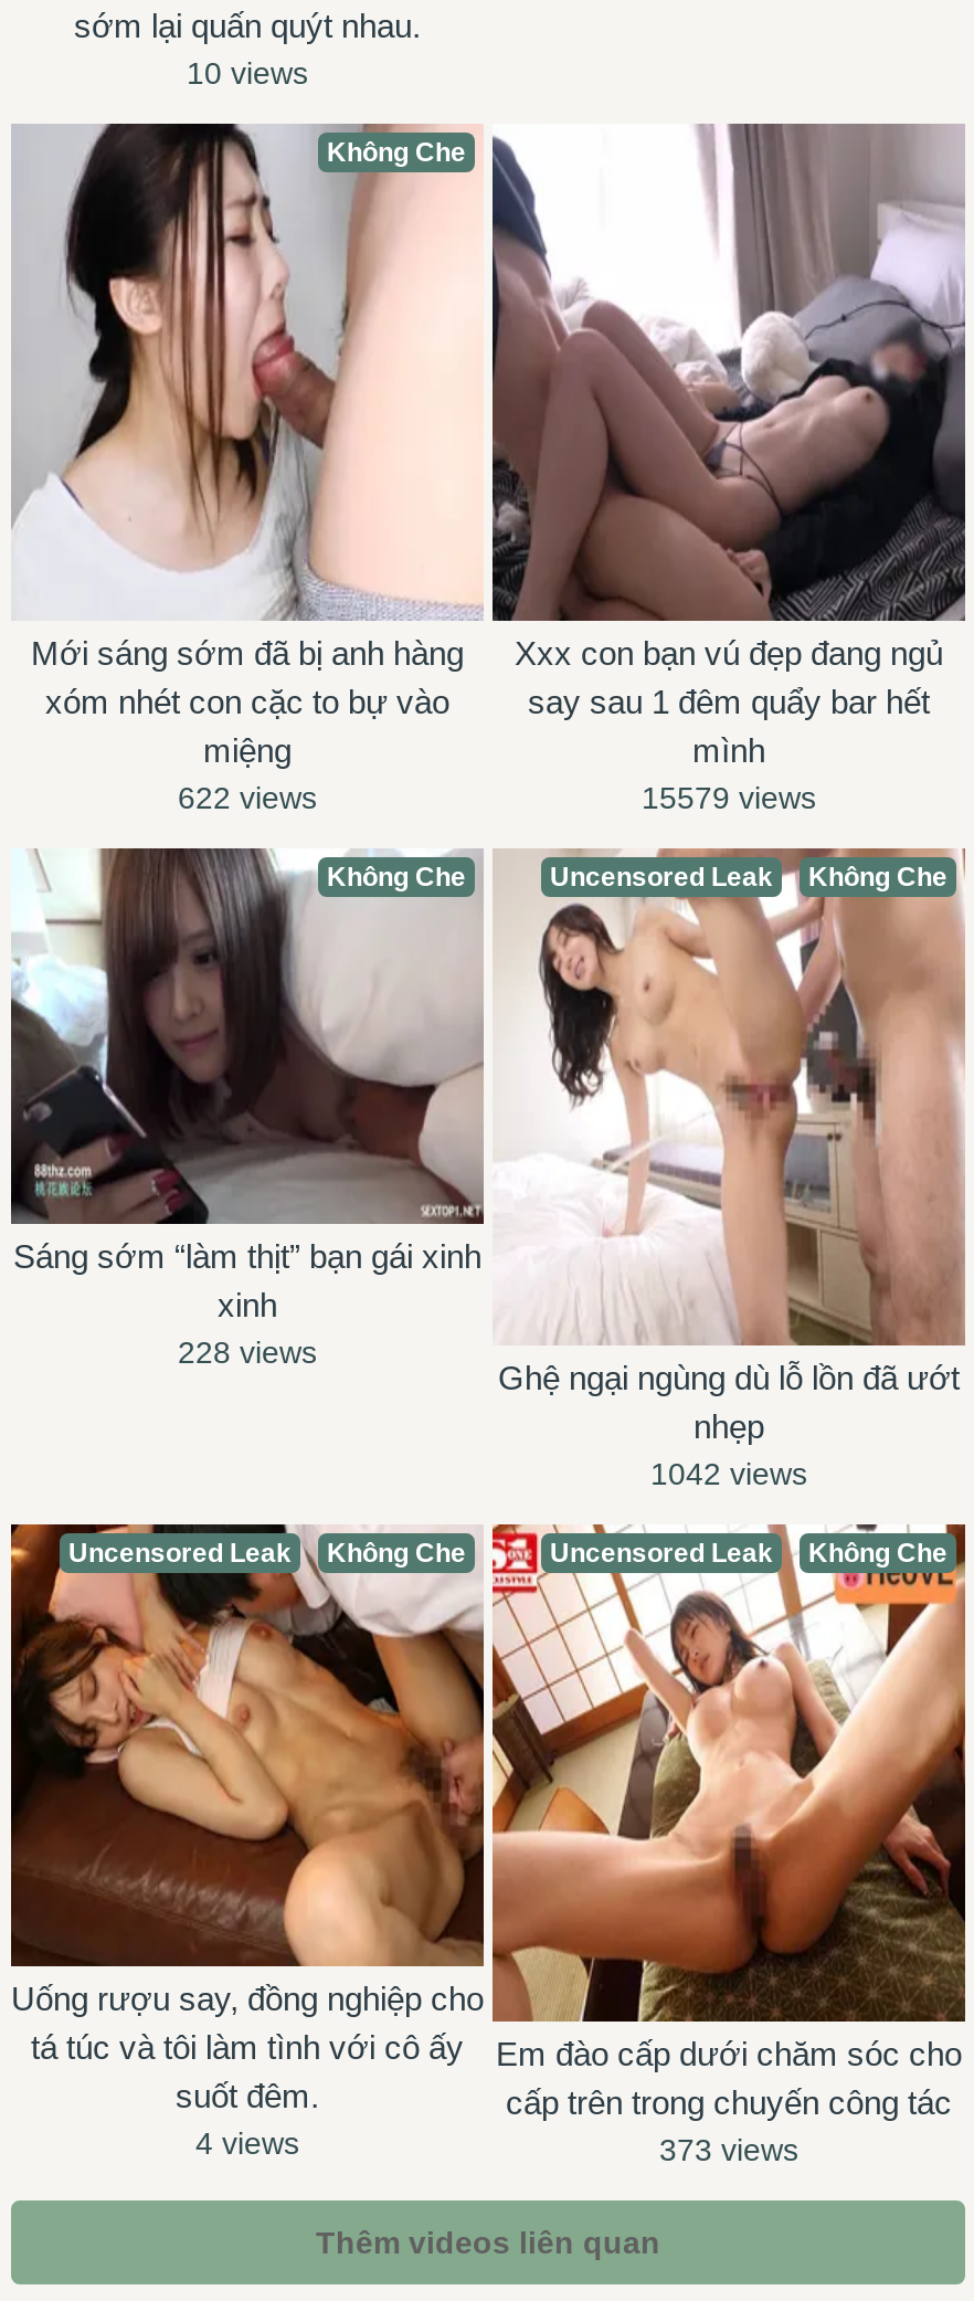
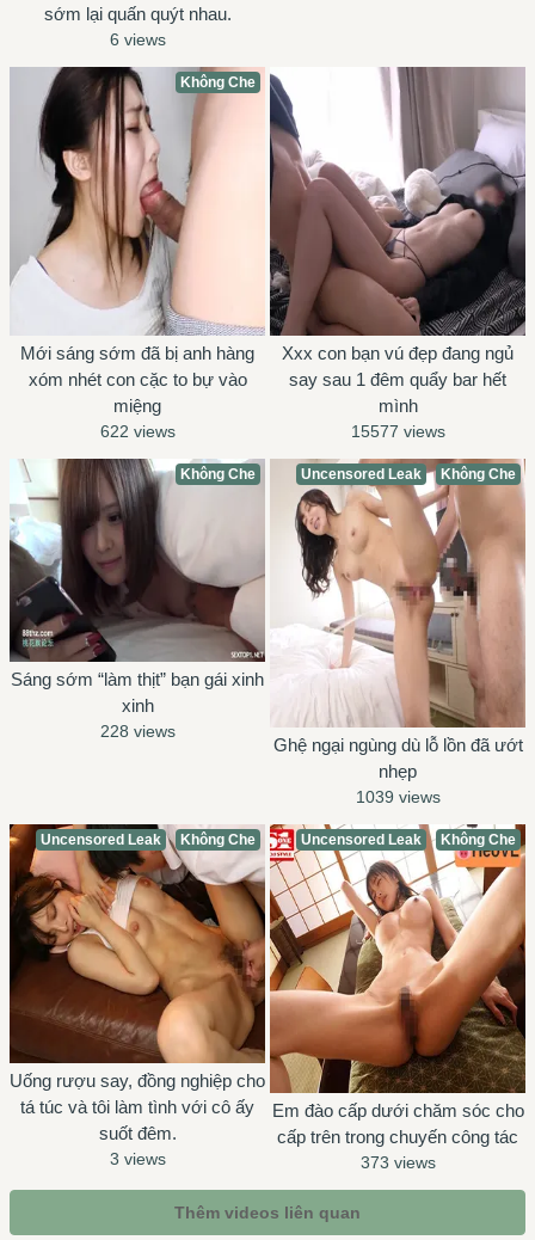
[187,55,308,91] 10 views -> [109,30,165,49] 6 views
[642,780,816,815] 15579 views -> [350,422,445,441] 15577 views
[650,1456,807,1491] 1042 views -> [355,787,440,806] 1039 views
[195,2125,299,2161] 4 views -> [109,1149,165,1168] 3 views

